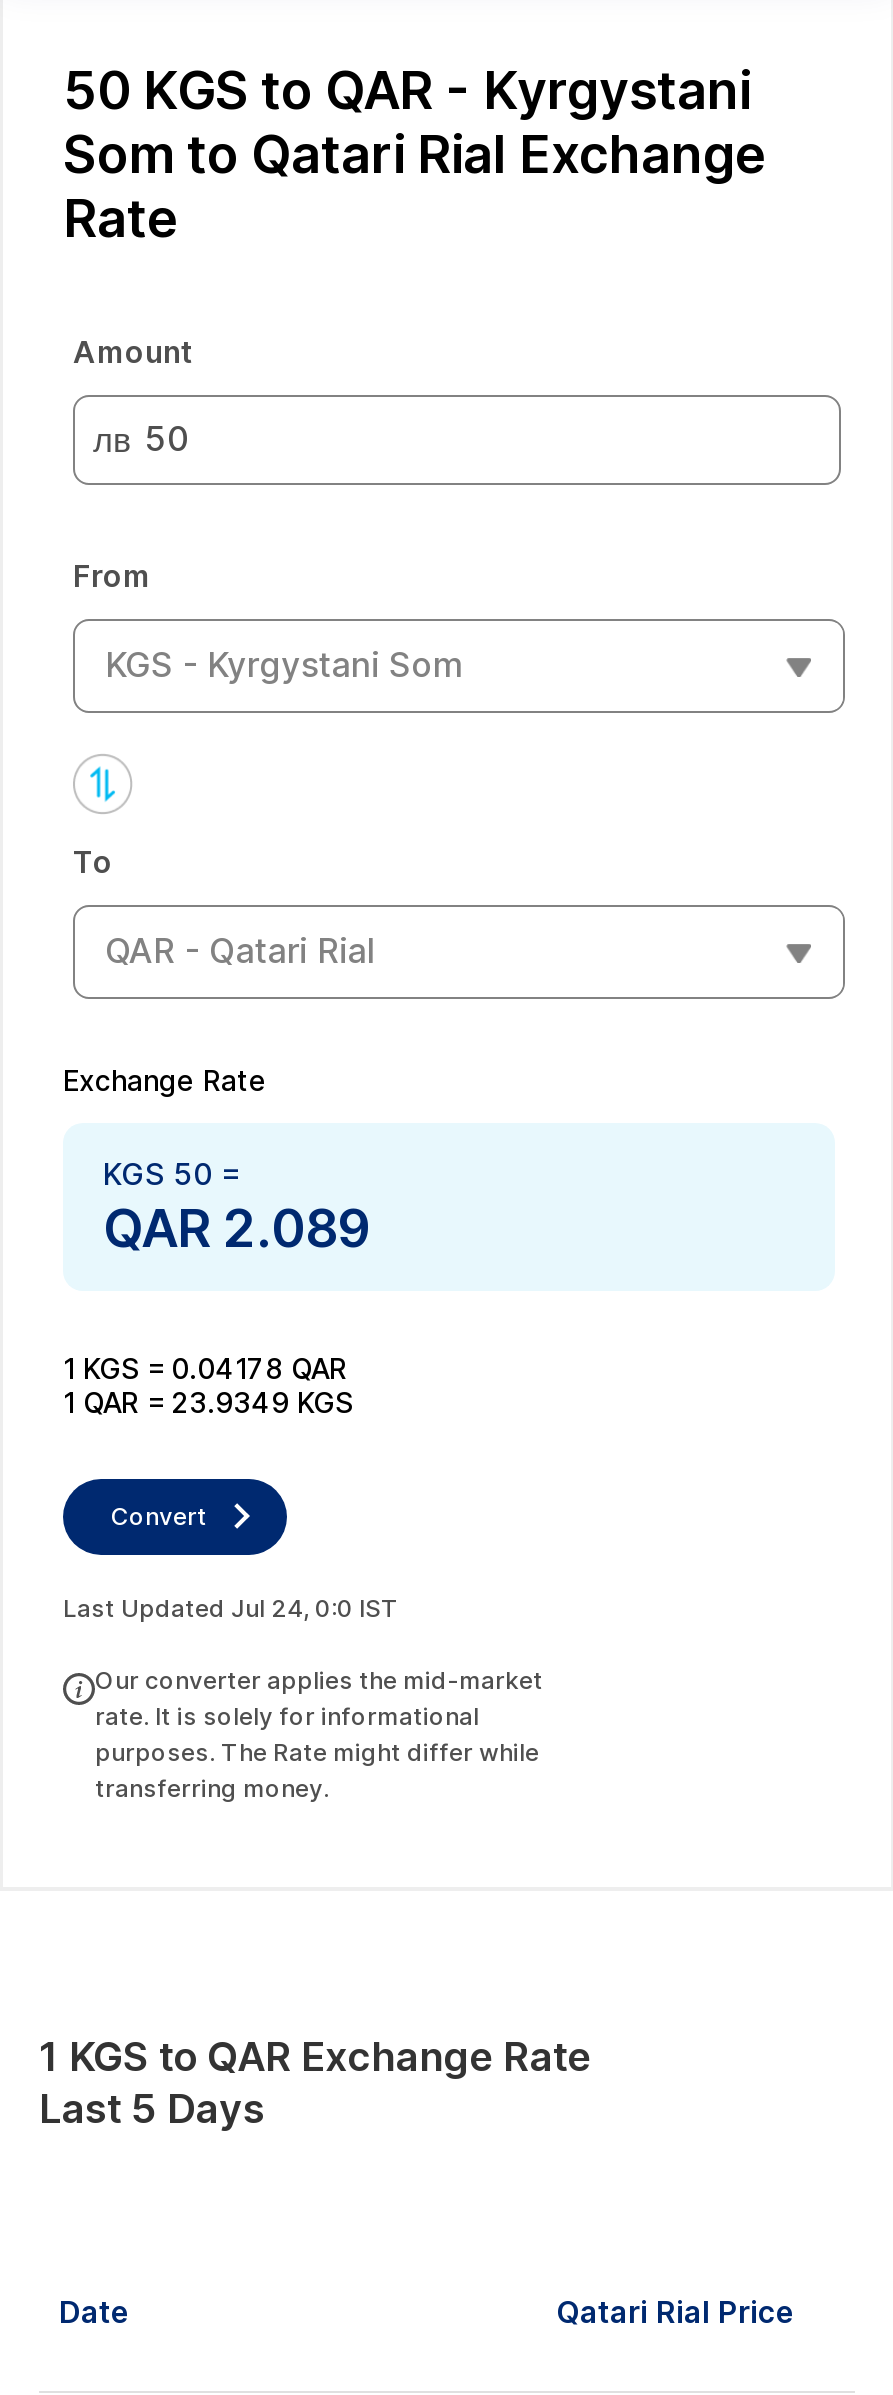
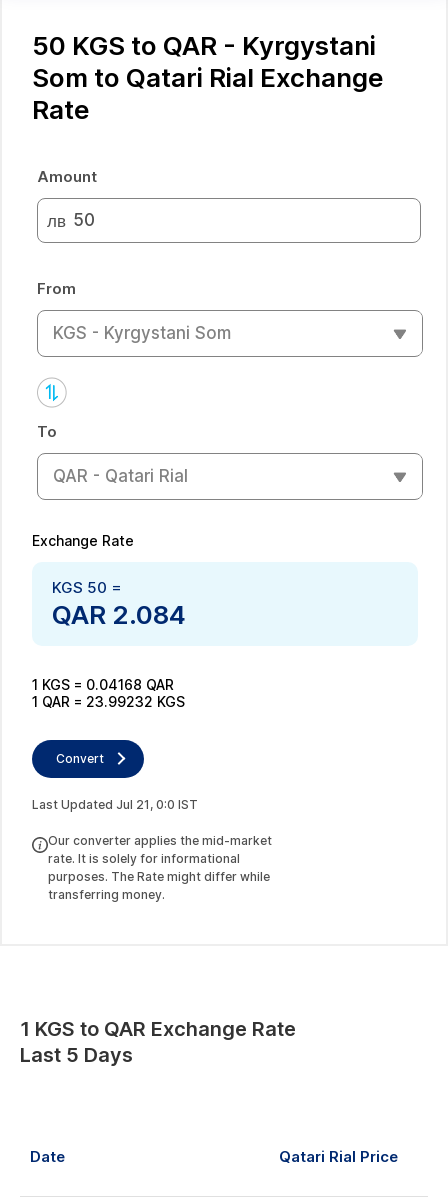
[103,1196,369,1258] QAR 2.089 -> [52,598,186,629] QAR 2.084
[63,1350,347,1384] 1 KGS = 0.04178 QAR -> [32,675,174,692] 1 KGS = 0.04168 QAR
[63,1384,353,1418] 1 QAR = 23.9349 KGS -> [32,692,185,709] 1 QAR = 23.99232 KGS
[63,1592,399,1622] Last Updated Jul 24, 0:0 IST -> [32,796,198,811] Last Updated Jul 21, 0:0 IST

